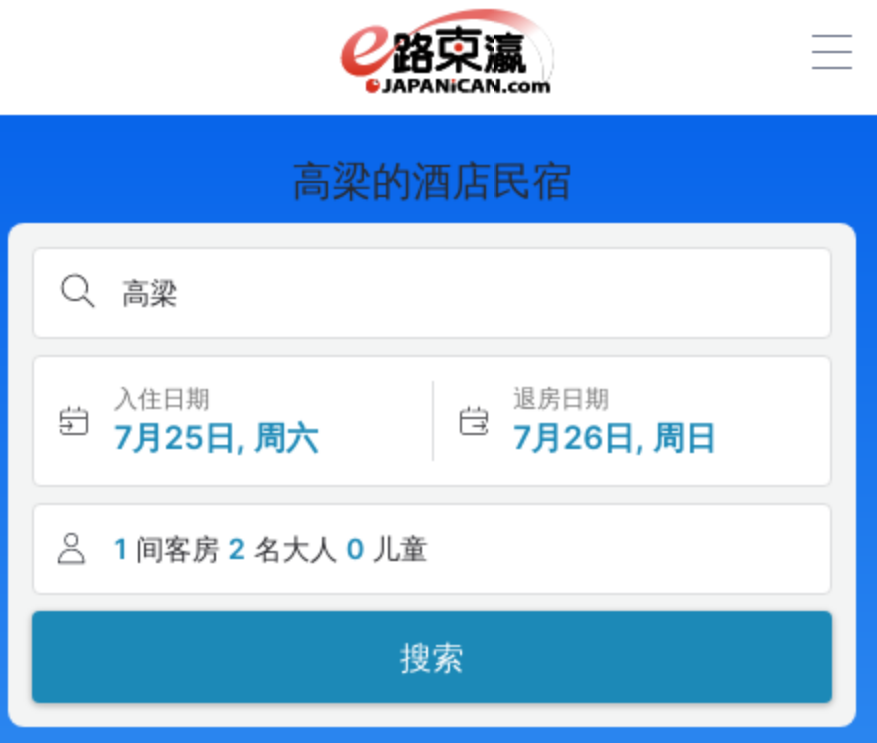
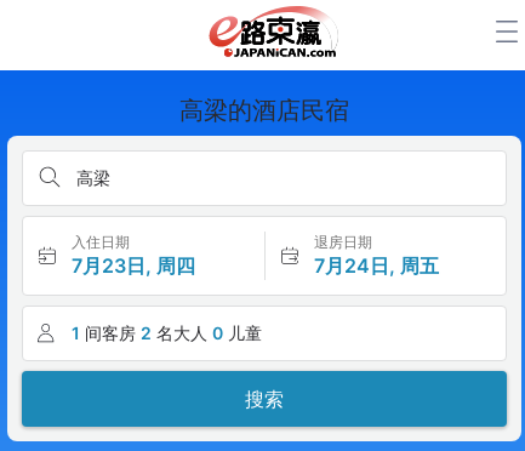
[114,417,318,457] 7月25日, 周六 -> [72,253,195,278] 7月23日, 周四
[513,417,717,457] 7月26日, 周日 -> [313,253,438,278] 7月24日, 周五

